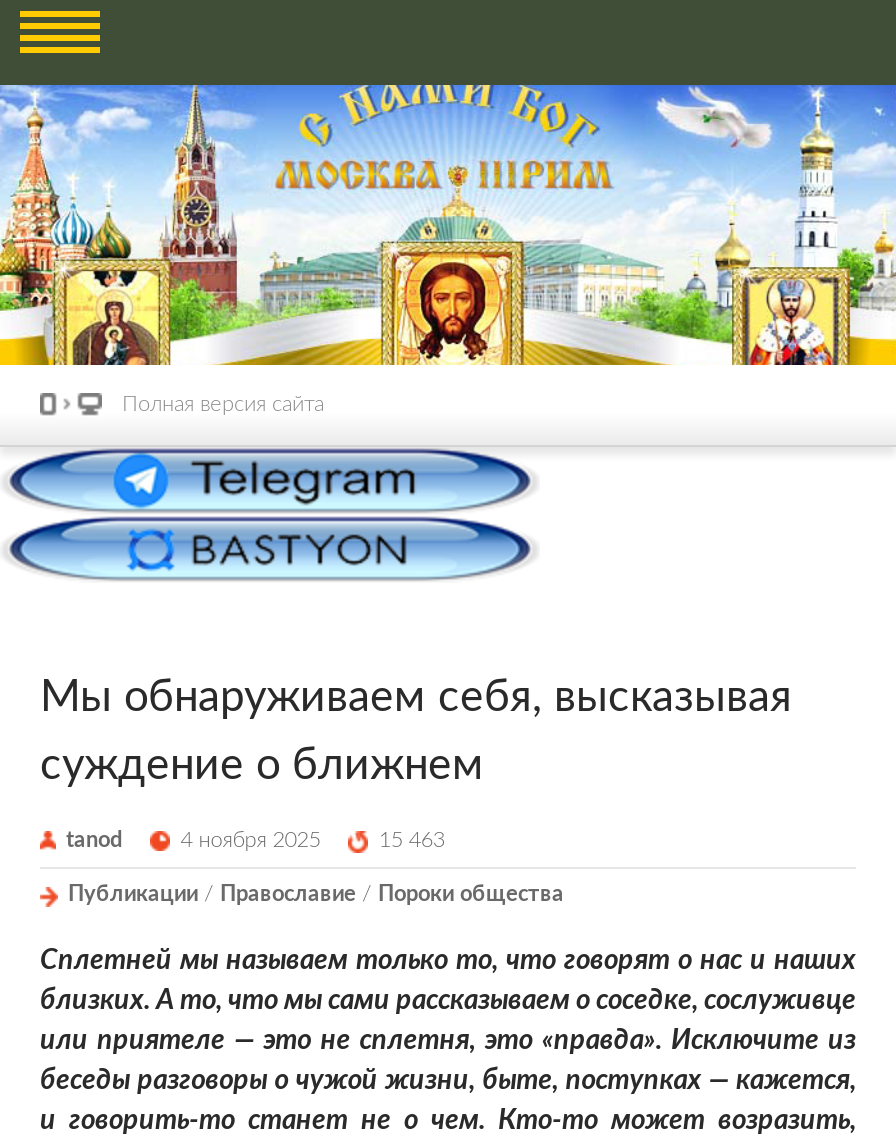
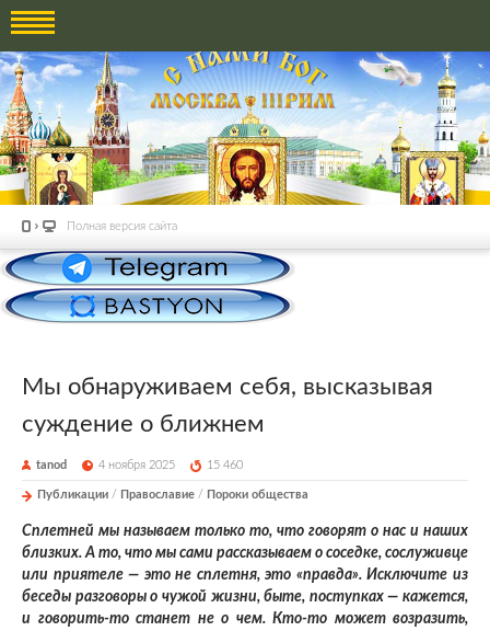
[379,829,445,851] 15 463 -> [207,459,243,471] 15 460

